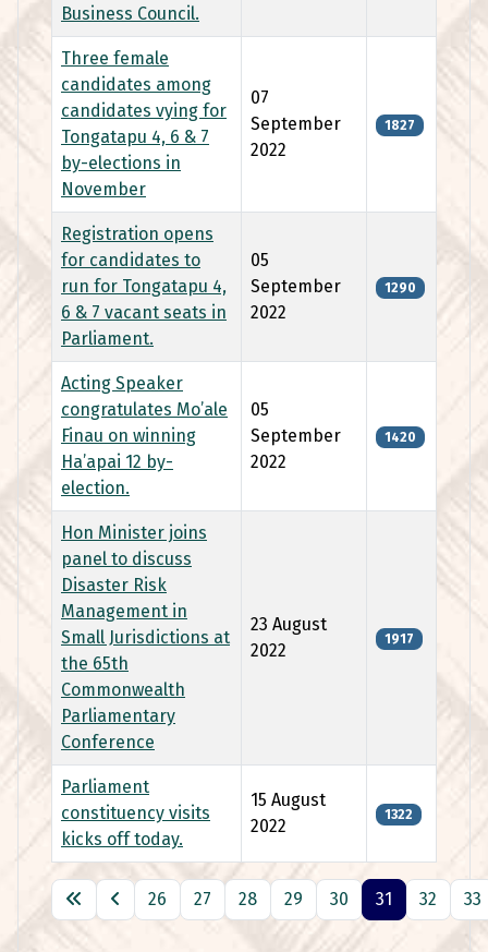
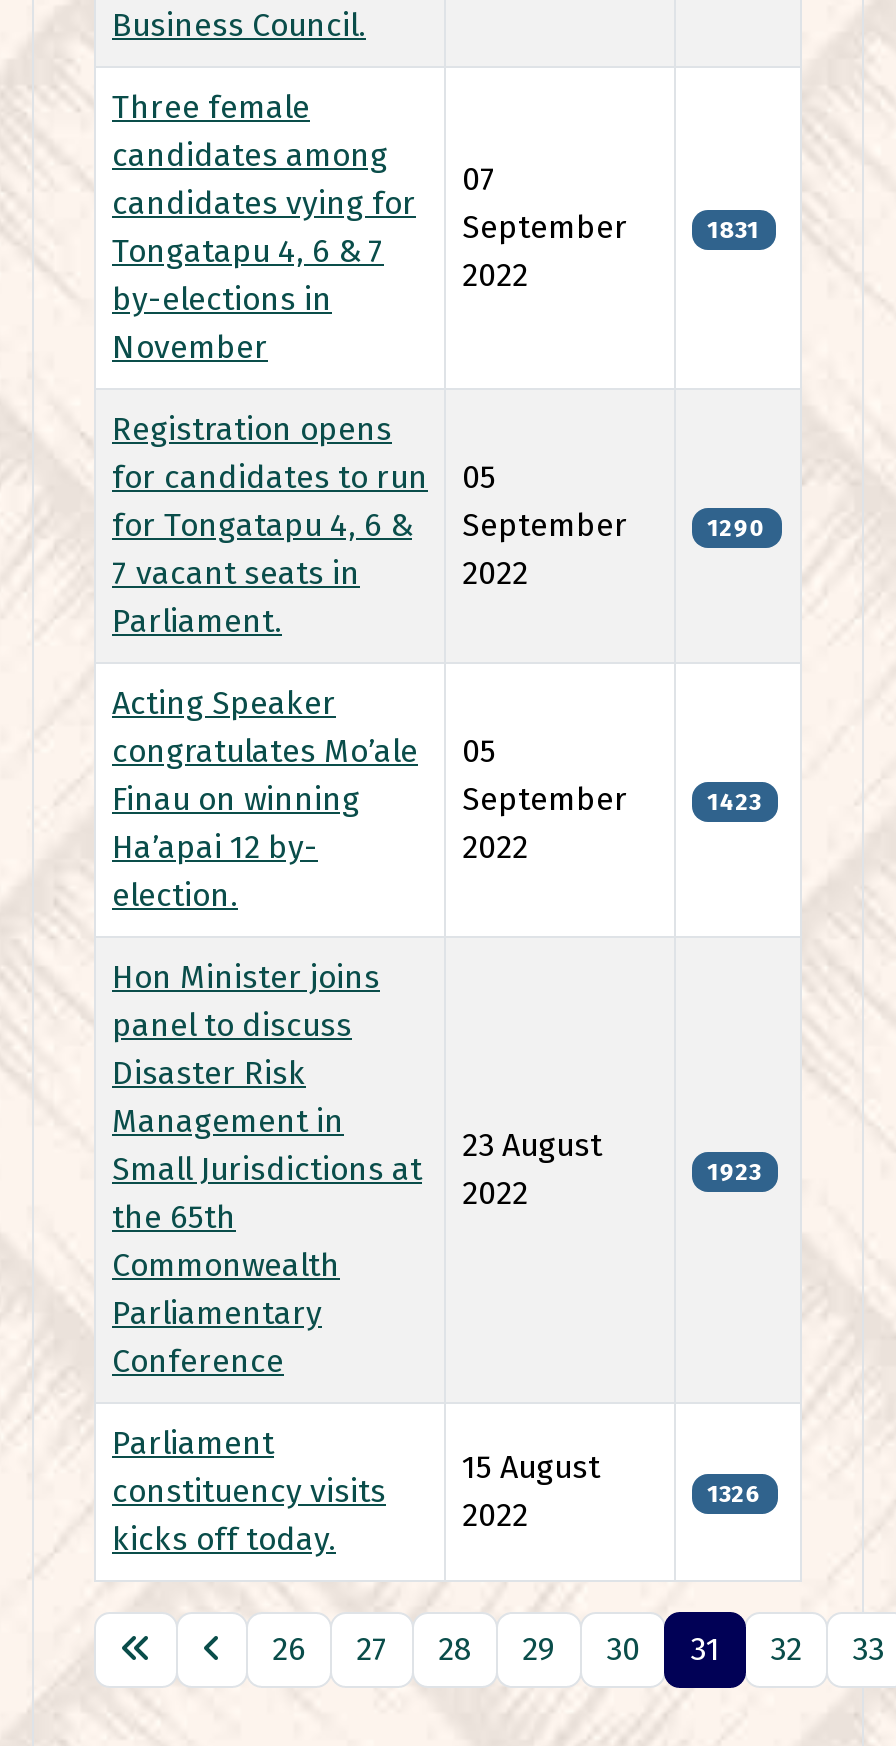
[384,118,415,133] 1827 -> [708,216,760,244] 1831
[384,429,416,445] 1420 -> [708,788,762,816] 1423
[384,631,414,646] 1917 -> [708,1158,762,1186] 1923
[384,807,413,822] 1322 -> [708,1480,762,1508] 1326

